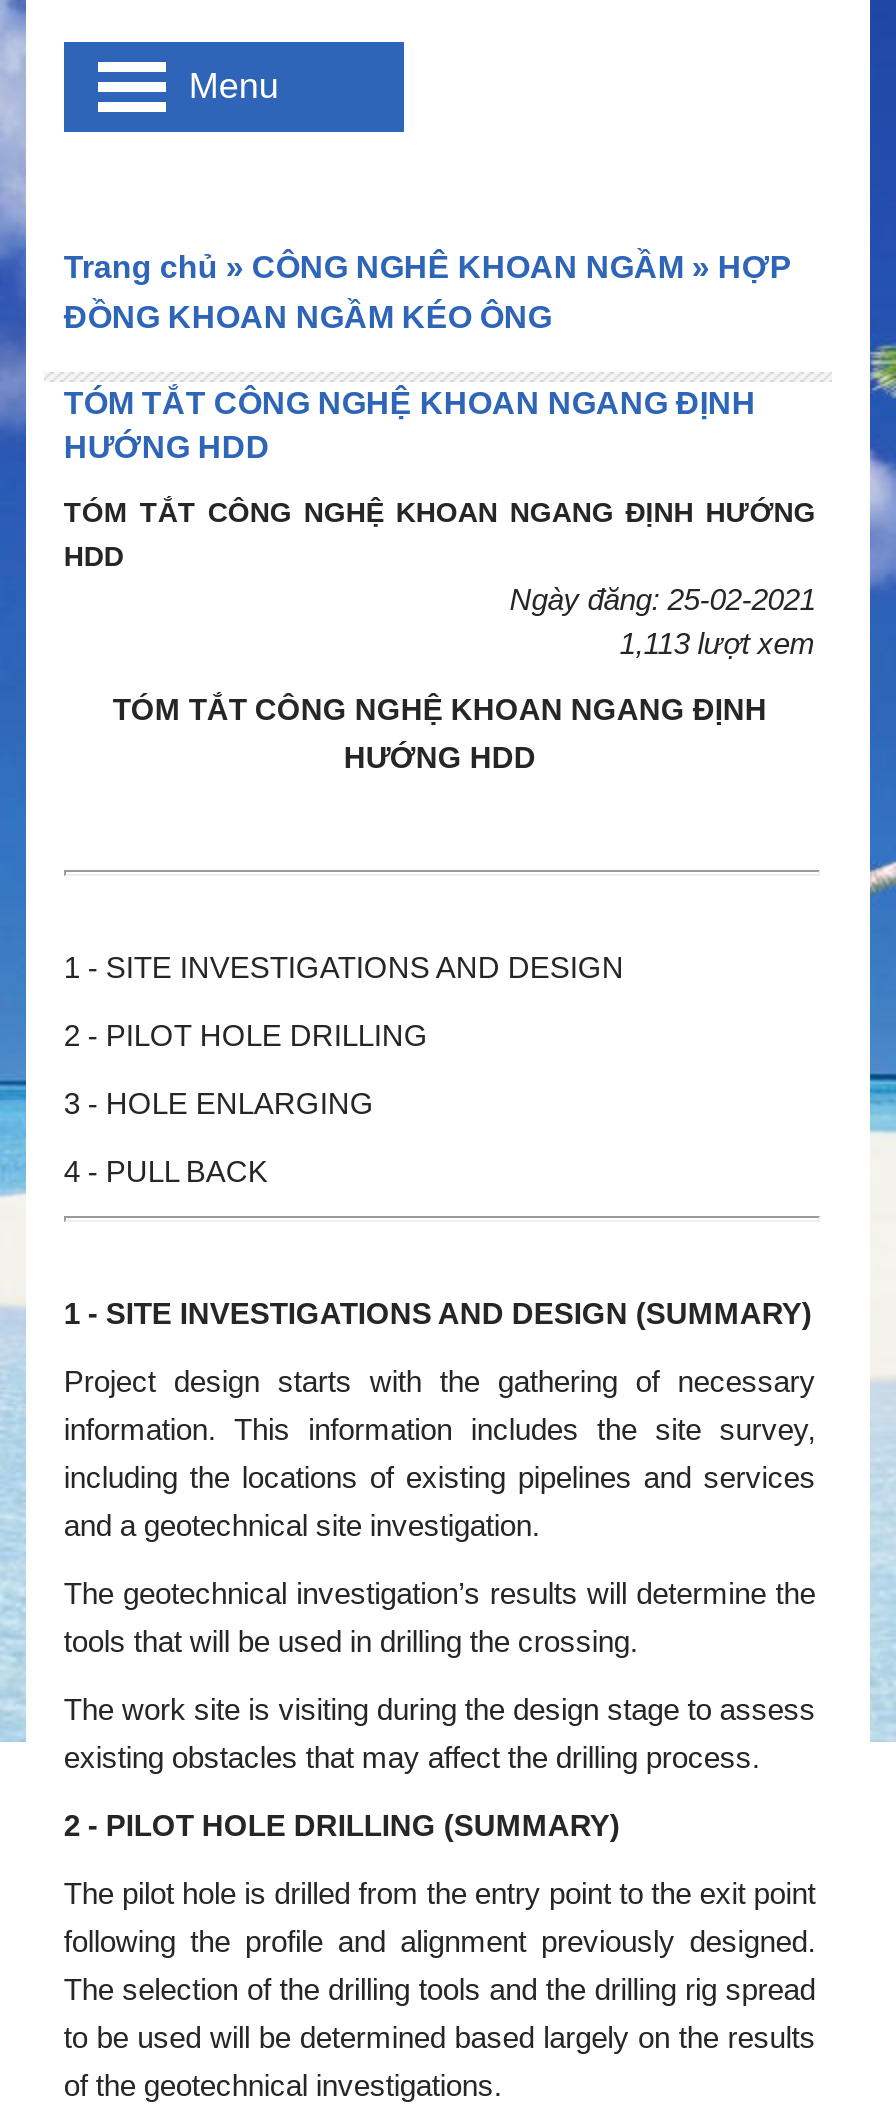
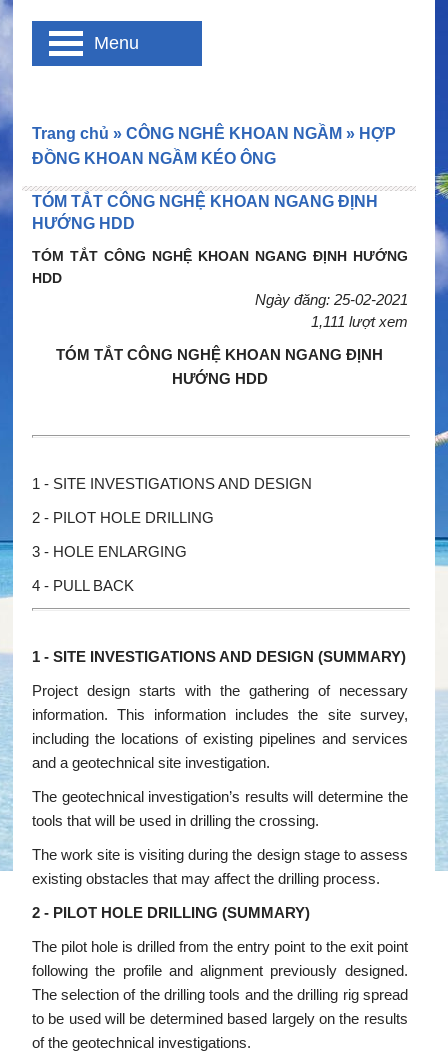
[620,626,816,660] 1,113 lượt xem -> [311,313,408,330] 1,111 lượt xem

